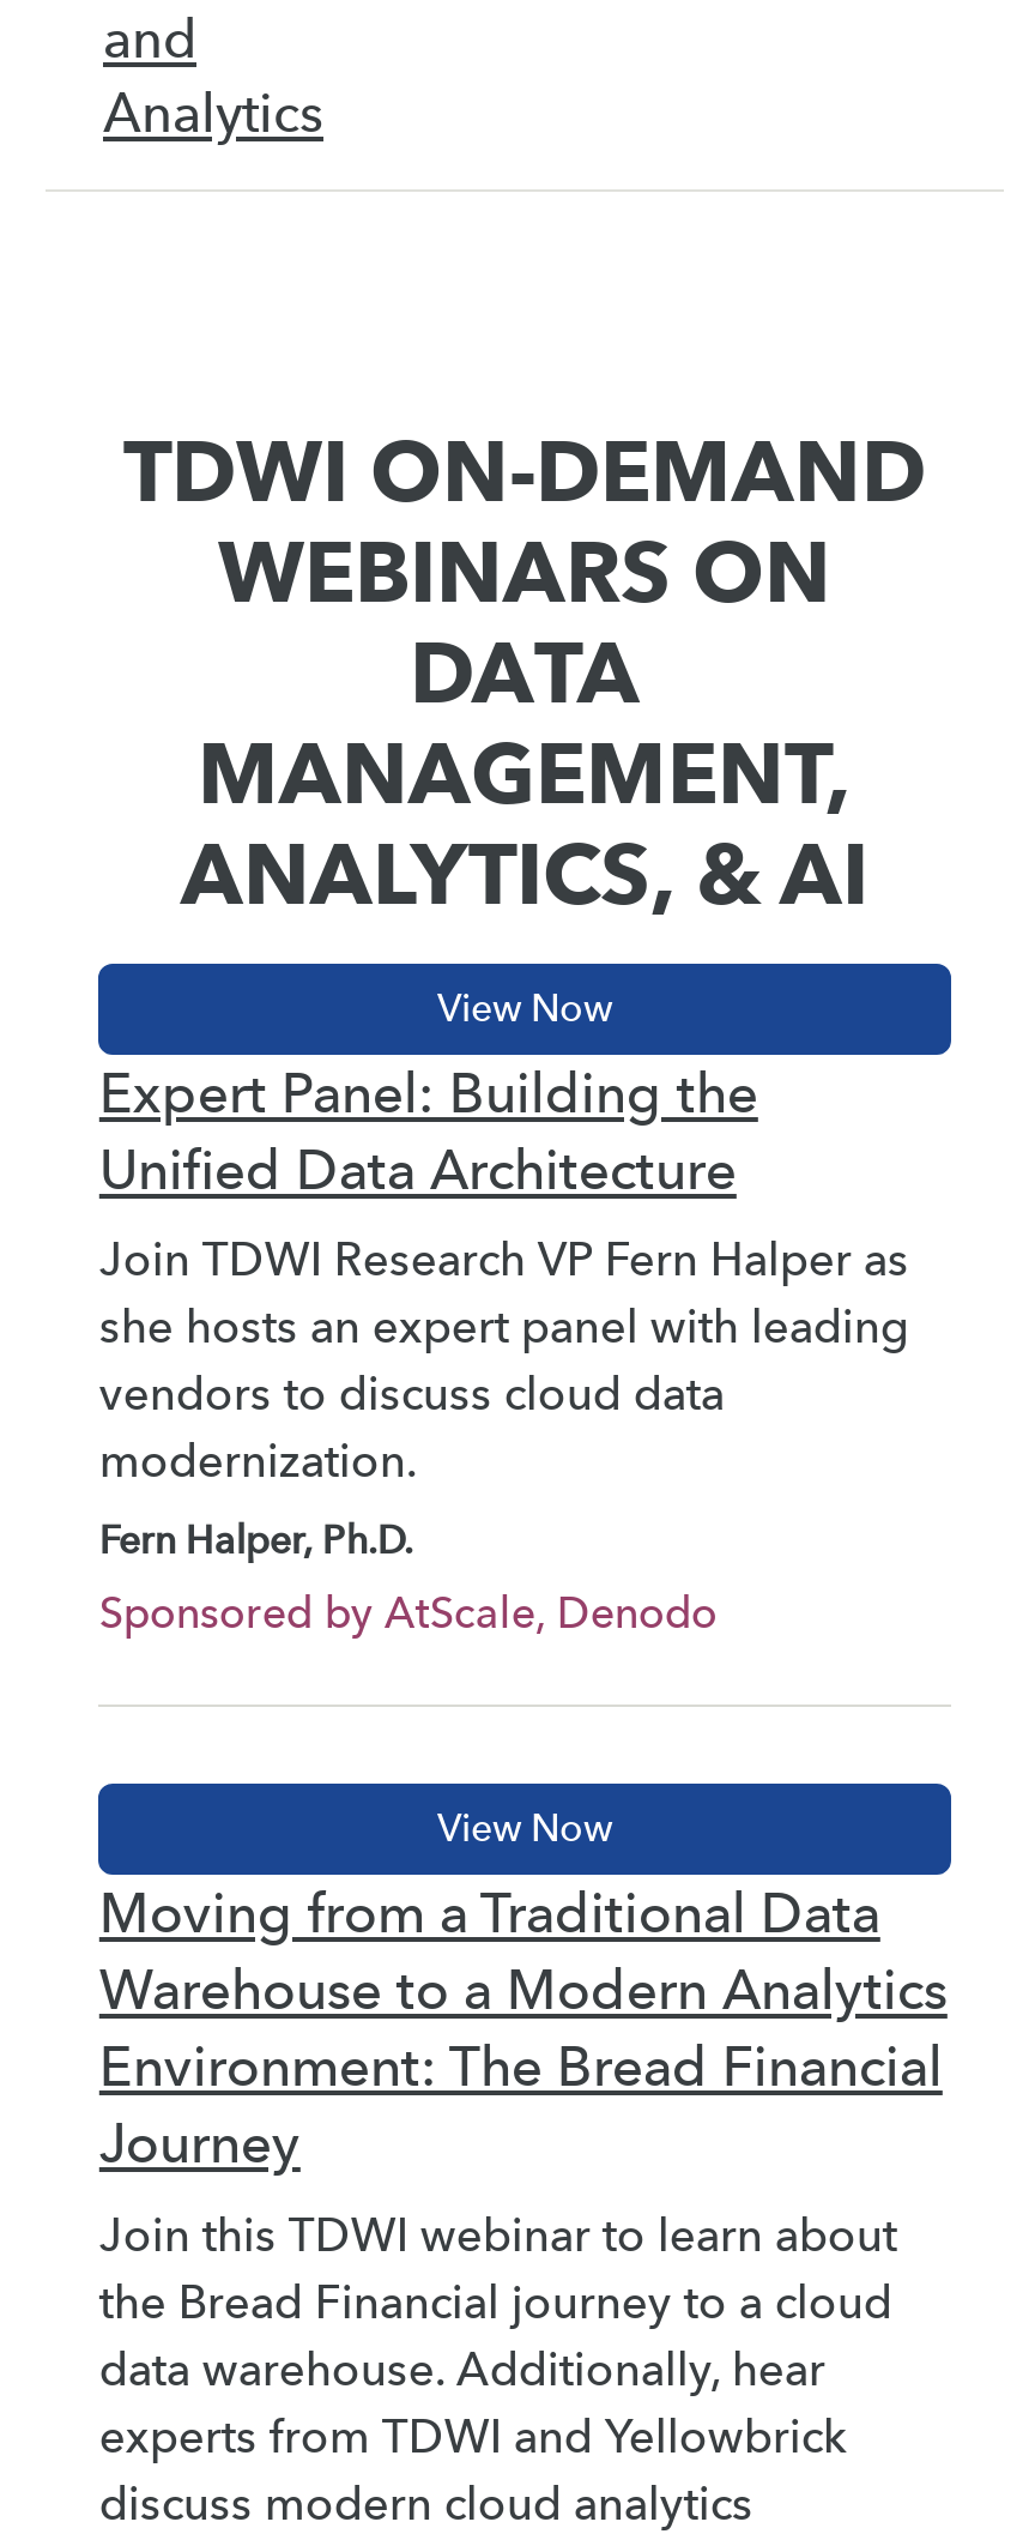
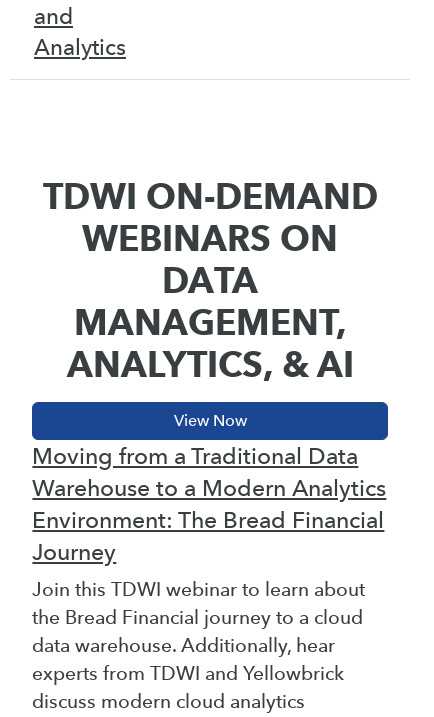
[99,1059,909,1640] Expert Panel: Building the | Unified Data Architecture | Join TDWI Research VP Fern Halper as | she hosts an expert panel with leading | vendors to discuss cloud data | modernization. | Fern Halper, Ph.D. | Sponsored by AtScale, Denodo -> none

